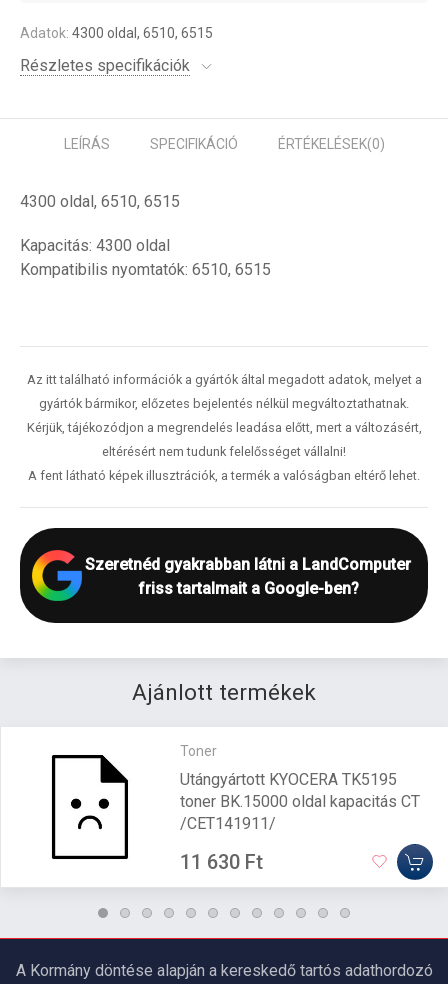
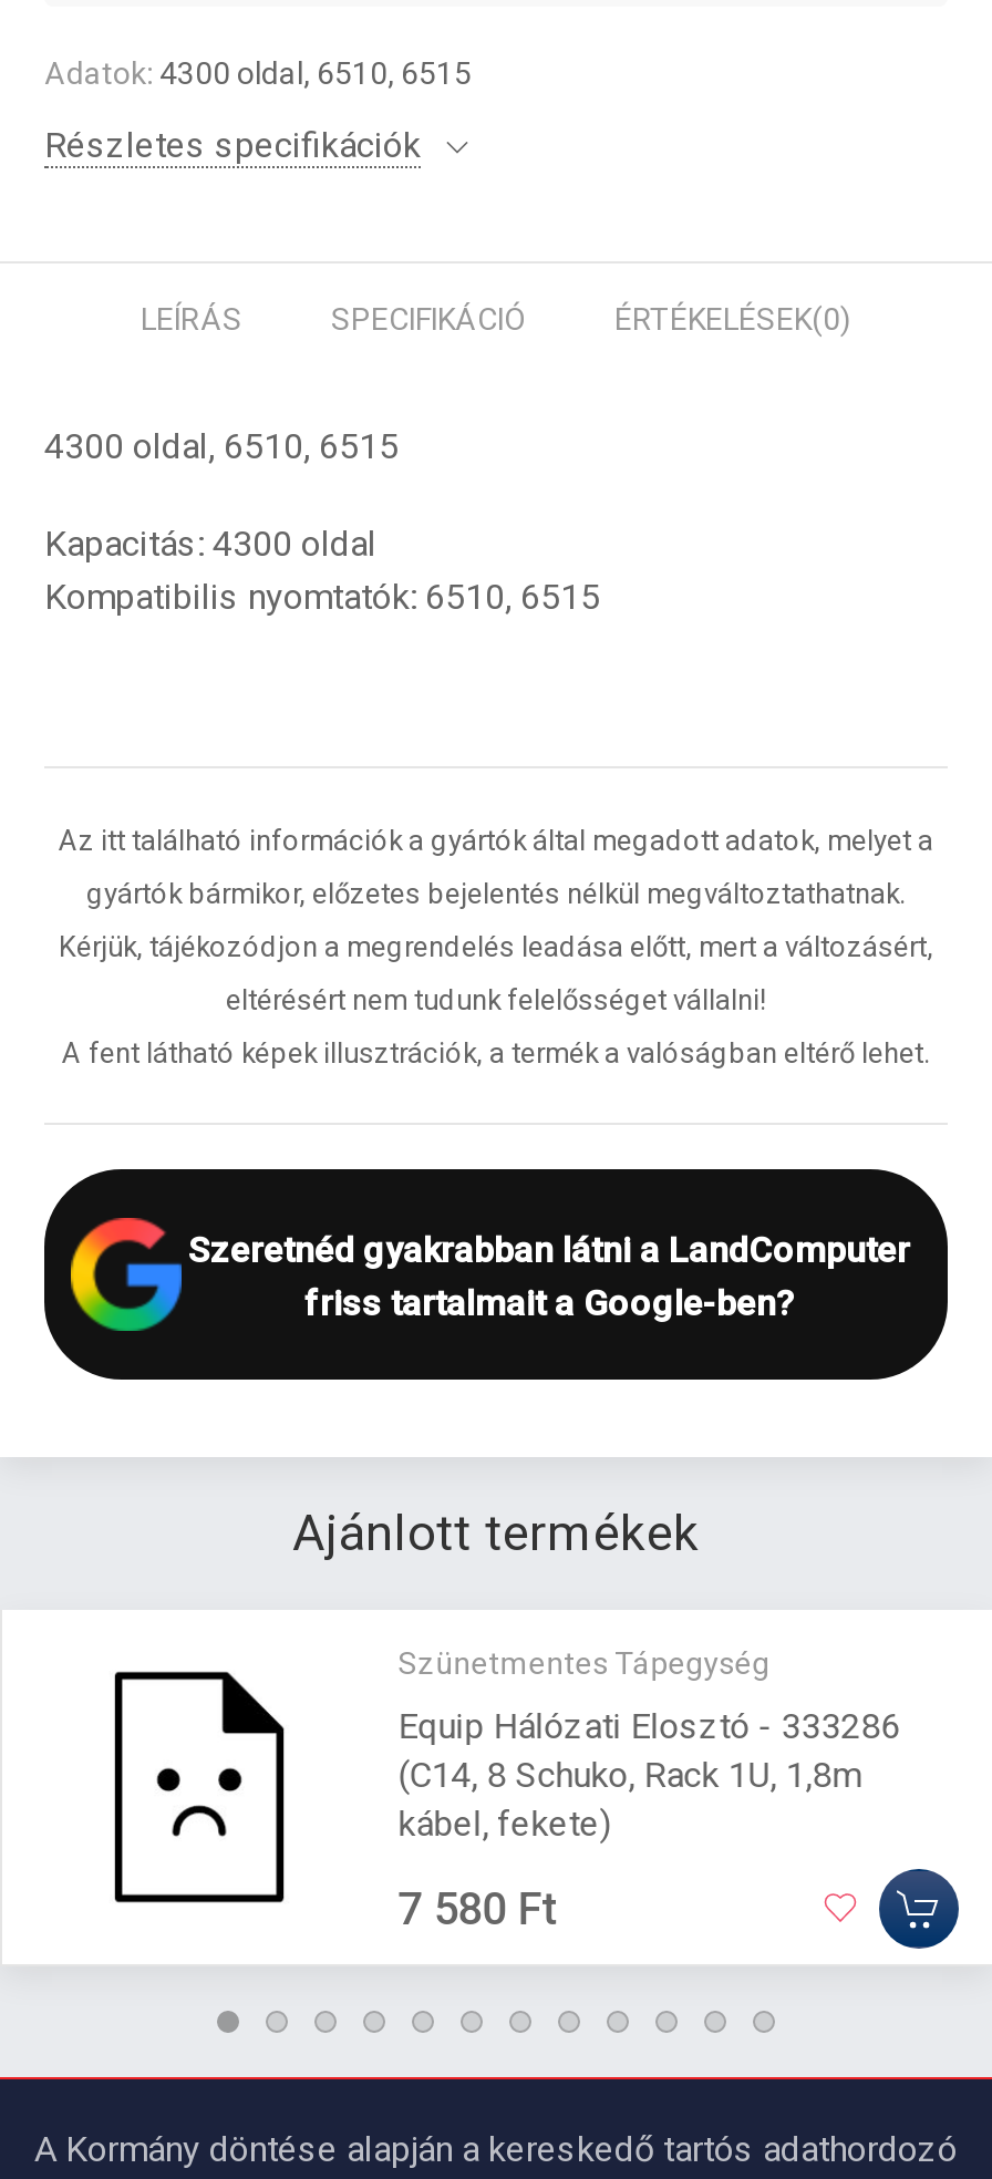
[180,743,217,759] Toner -> [398,1645,770,1681] Szünetmentes Tápegység
[180,770,420,833] Utángyártott KYOCERA TK5195 | toner BK.15000 oldal kapacitás CT | /CET141911/ -> [398,1705,901,1845] Equip Hálózati Elosztó - 333286 | (C14, 8 Schuko, Rack 1U, 1,8m | kábel, fekete)
[180,850,263,874] 11 630 Ft -> [398,1882,558,1935] 7 580 Ft

